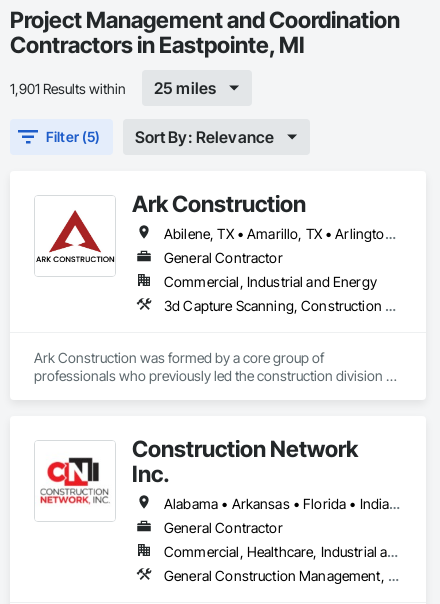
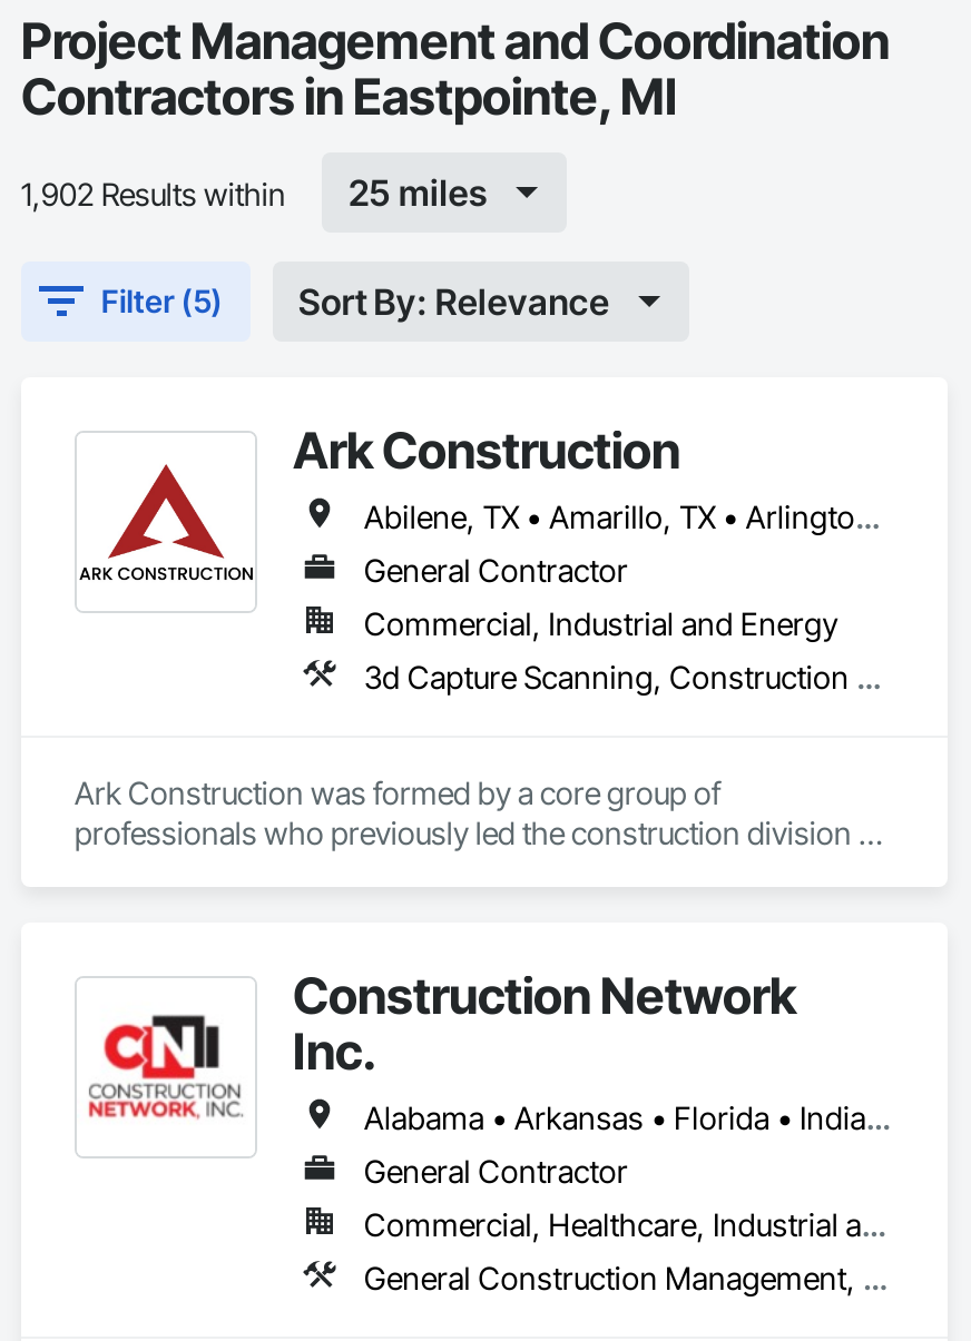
[10,79,126,96] 1,901 Results within -> [21,174,286,211] 1,902 Results within

